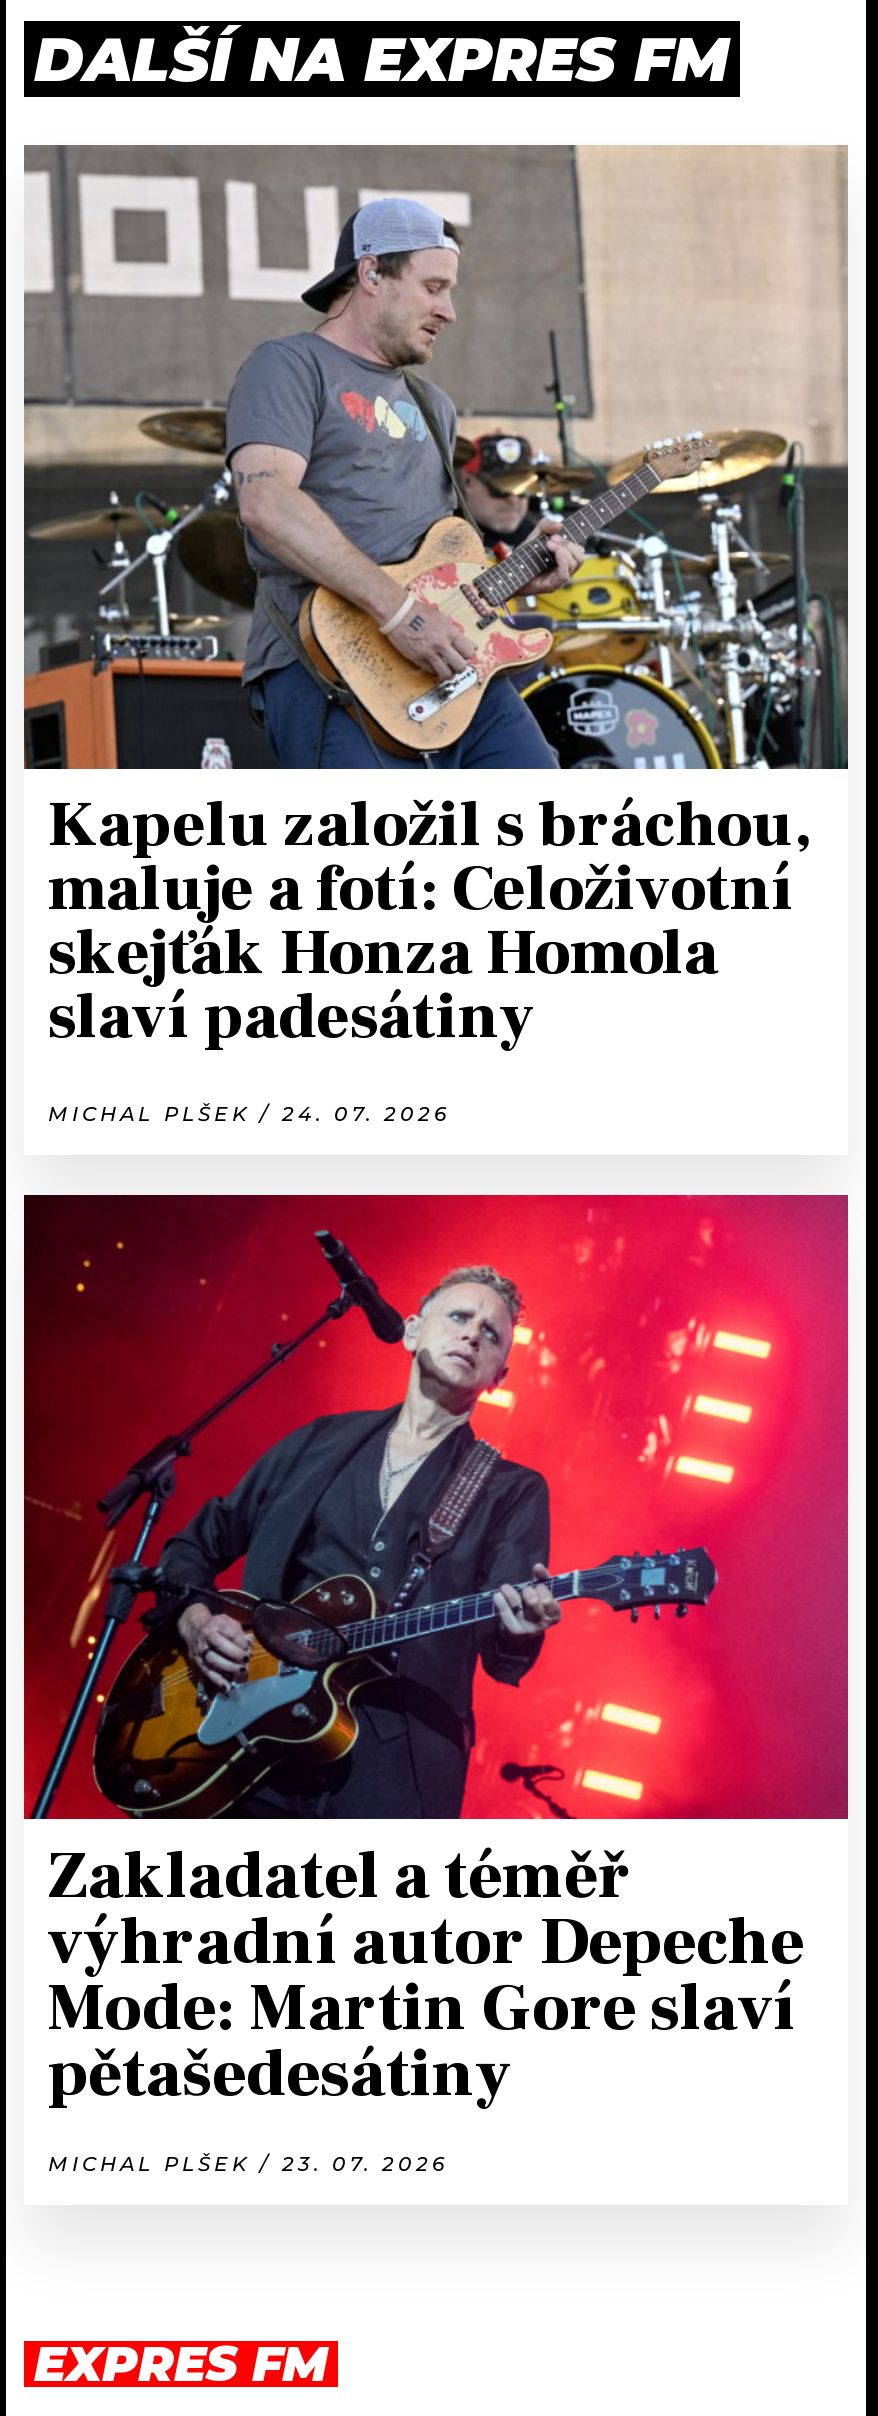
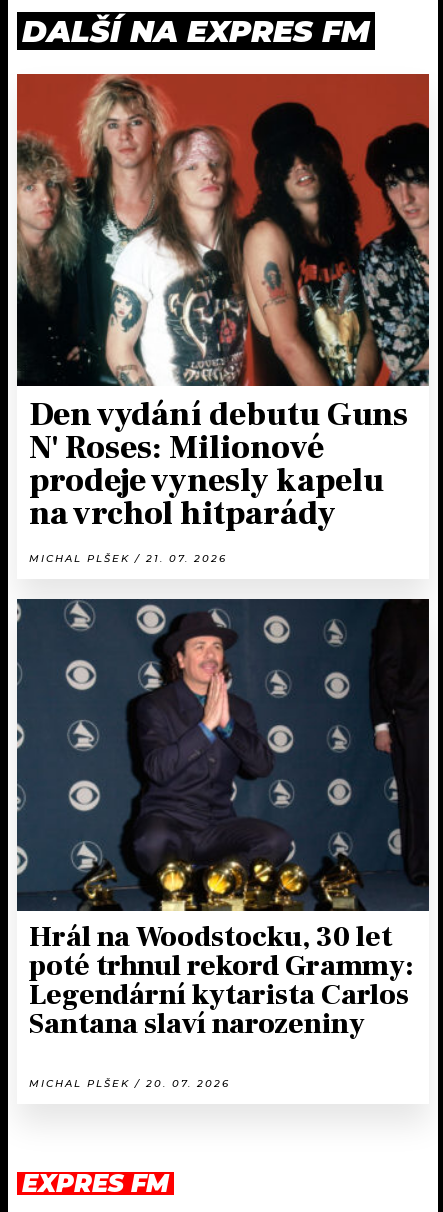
[22,145,850,1059] [image] | Kapelu založil s bráchou, | maluje a fotí: Celoživotní | skejťák Honza Homola | slaví padesátiny -> [16,74,430,565] [image] | Den vydání debutu Guns | N' Roses: Milionové | prodeje vynesly kapelu | na vrchol hitparády | MICHAL PLŠEK / 21. 07. 2026
[48,1101,450,1127] MICHAL PLŠEK / 24. 07. 2026 -> [29,918,414,1043] Hrál na Woodstocku, 30 let | poté trhnul rekord Grammy: | Legendární kytarista Carlos | Santana slaví narozeniny
[22,1193,850,1821] [image] -> [16,598,430,912] [image]
[48,1833,804,2177] Zakladatel a téměř | výhradní autor Depeche | Mode: Martin Gore slaví | pětašedesátiny | MICHAL PLŠEK / 23. 07. 2026 -> [29,1077,230,1090] MICHAL PLŠEK / 20. 07. 2026

